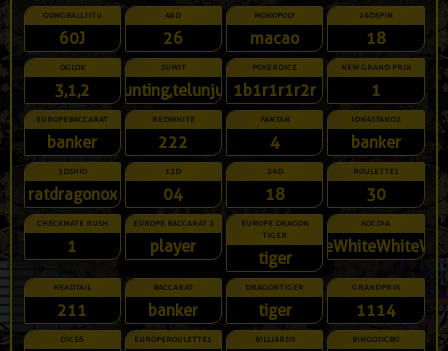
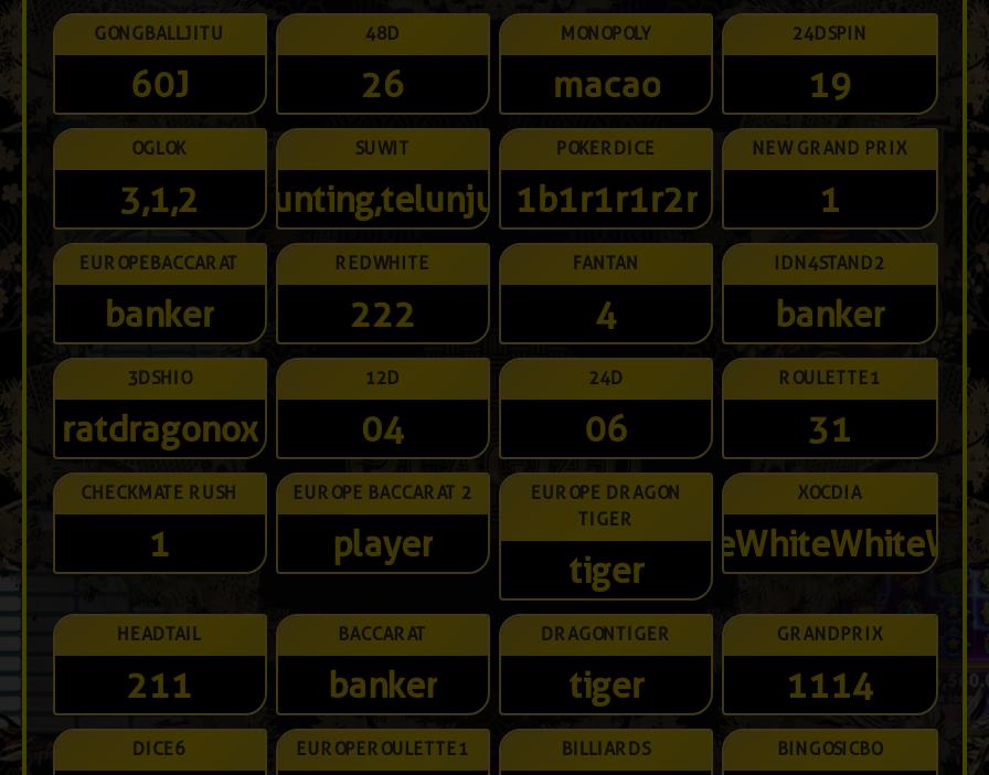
[366,29,386,48] 18 -> [808,64,852,106] 19
[265,185,285,204] 18 -> [584,408,628,450] 06
[366,185,386,204] 30 -> [808,408,852,450] 31

